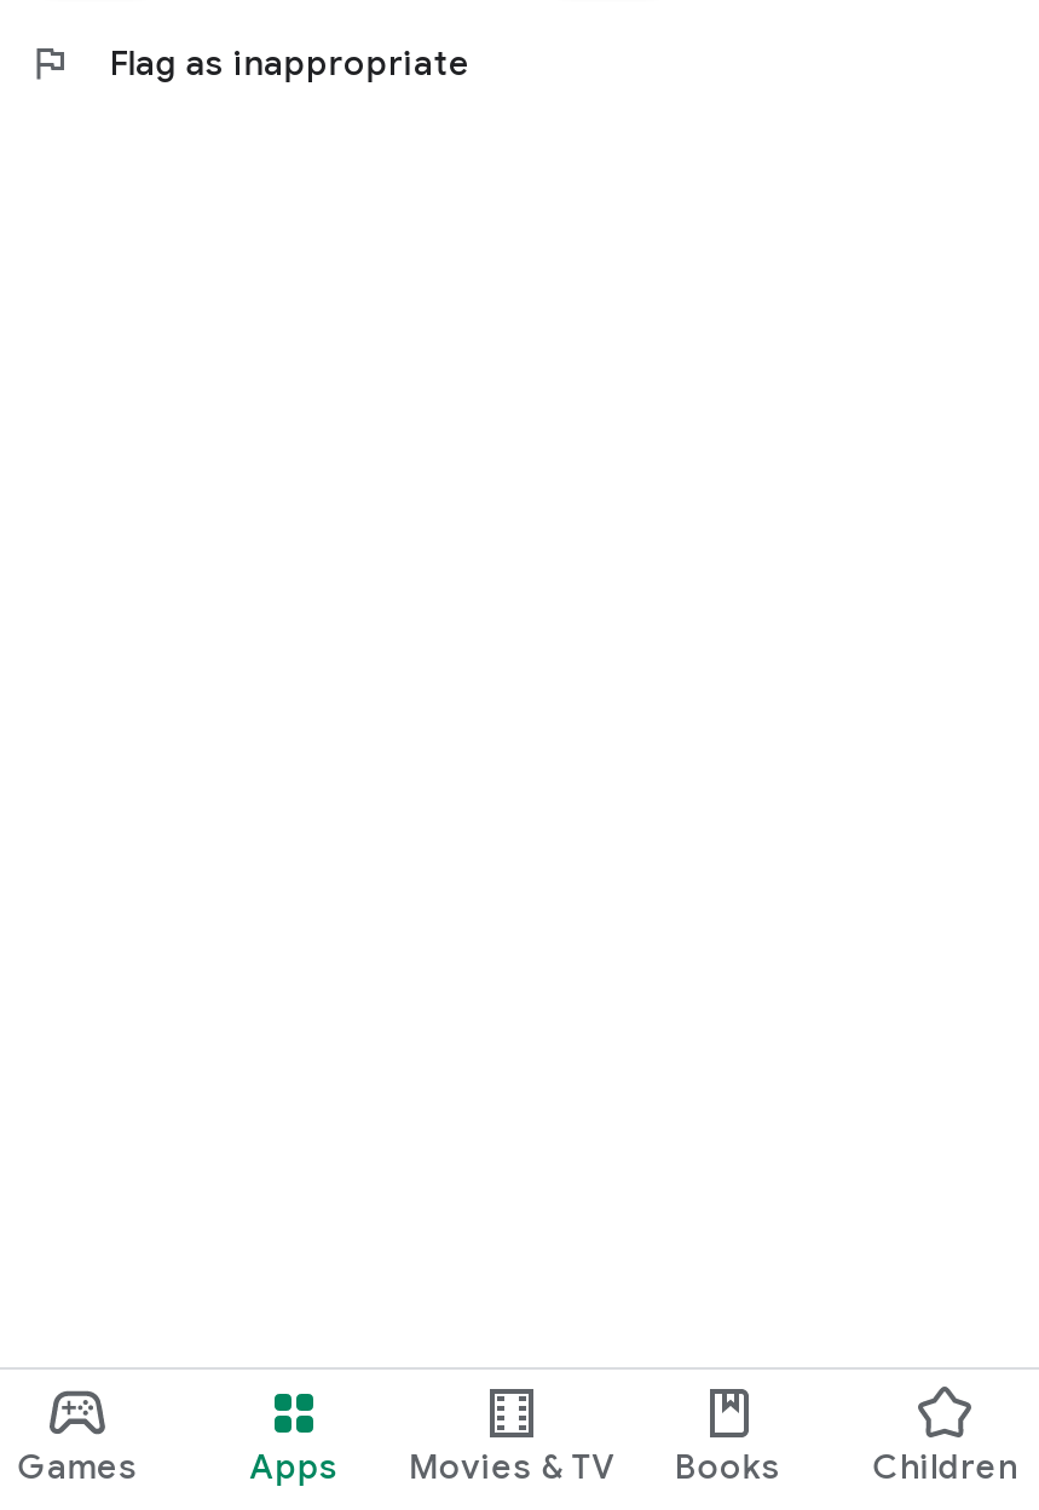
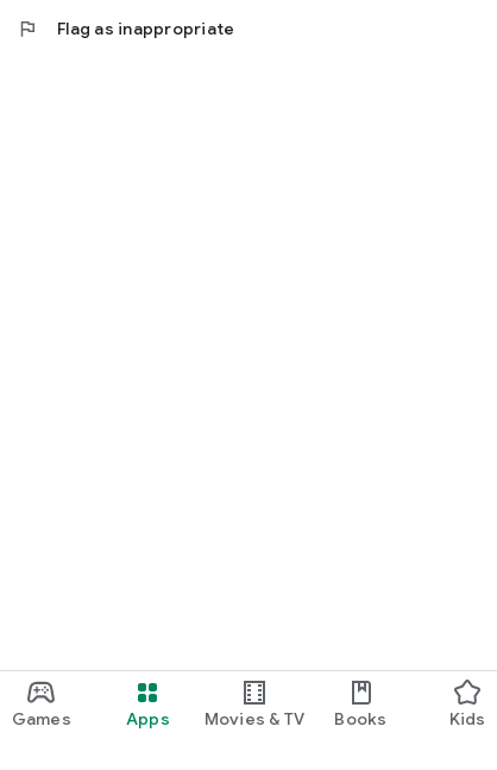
[873,1443,1018,1487] Children -> [449,708,486,729] Kids

